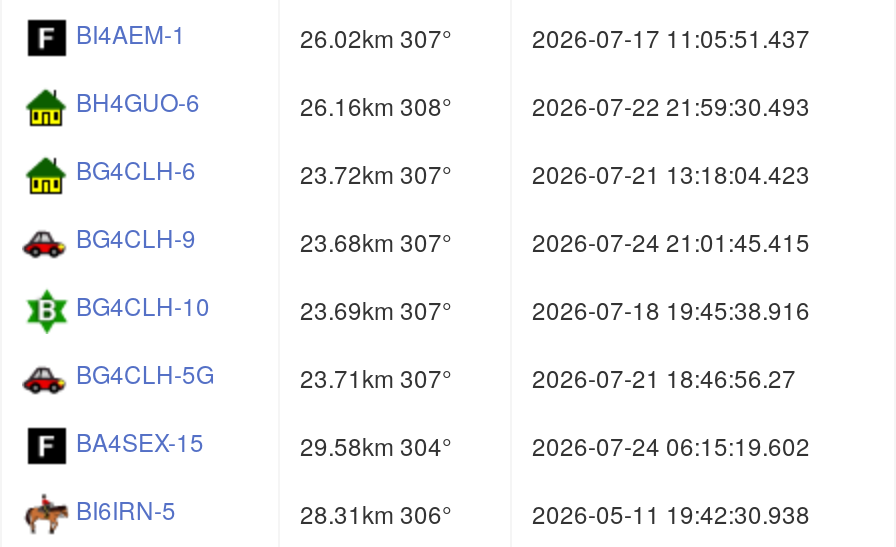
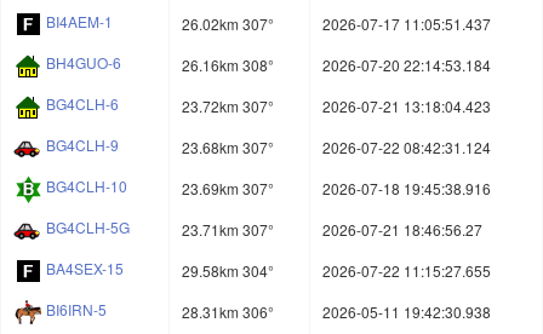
[532,88,810,122] 2026-07-22 21:59:30.493 -> [322,54,491,75] 2026-07-20 22:14:53.184
[532,224,810,258] 2026-07-24 21:01:45.415 -> [322,137,491,157] 2026-07-22 08:42:31.124
[532,428,810,462] 2026-07-24 06:15:19.602 -> [322,260,491,281] 2026-07-22 11:15:27.655

